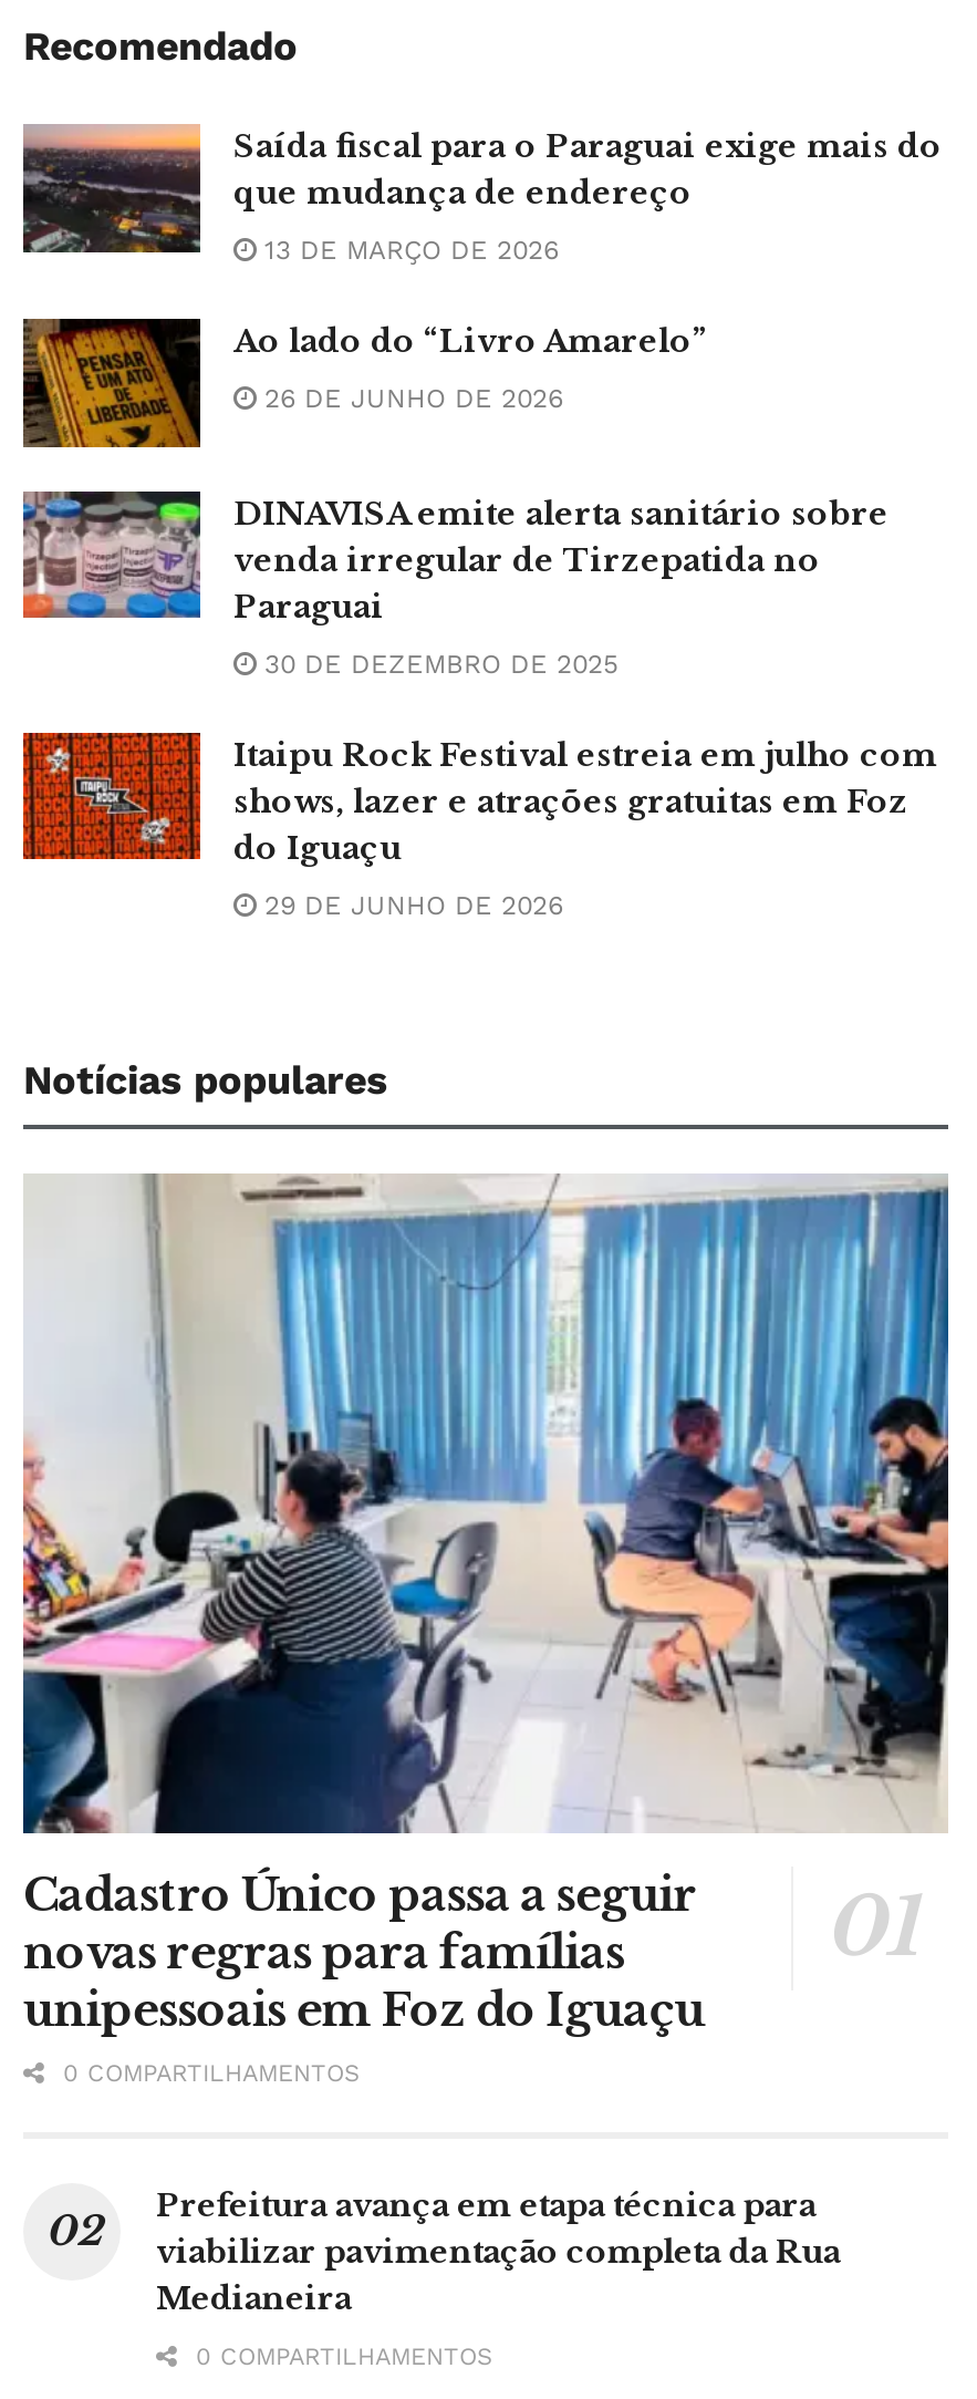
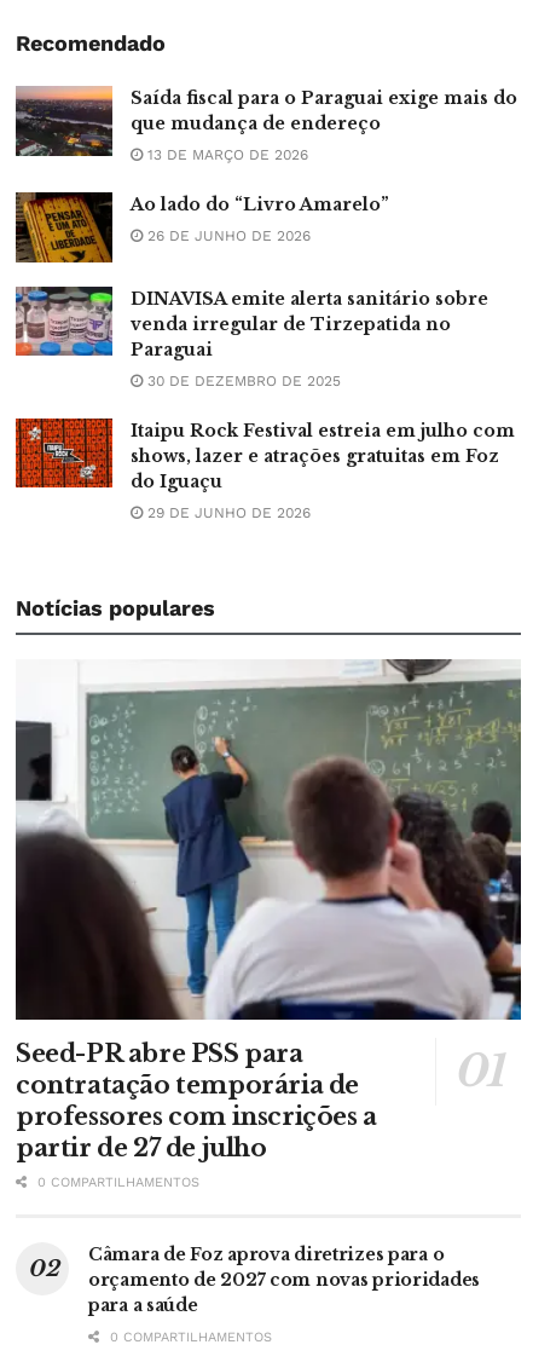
[21,1173,950,2038] [image] | Cadastro Único passa a seguir | novas regras para famílias | unipessoais em Foz do Iguaçu -> [15,658,522,1163] [image] | Seed-PR abre PSS para | contratação temporária de | professores com inscrições a | partir de 27 de julho
[156,2186,840,2319] Prefeitura avança em etapa técnica para | viabilizar pavimentação completa da Rua | Medianeira -> [88,1244,480,1317] Câmara de Foz aprova diretrizes para o | orçamento de 2027 com novas prioridades | para a saúde

